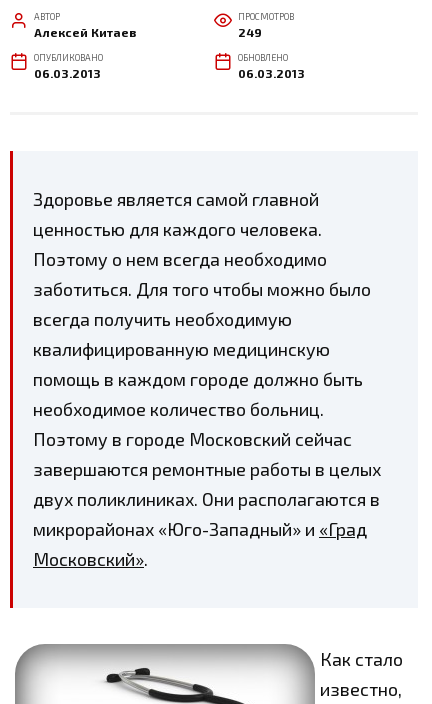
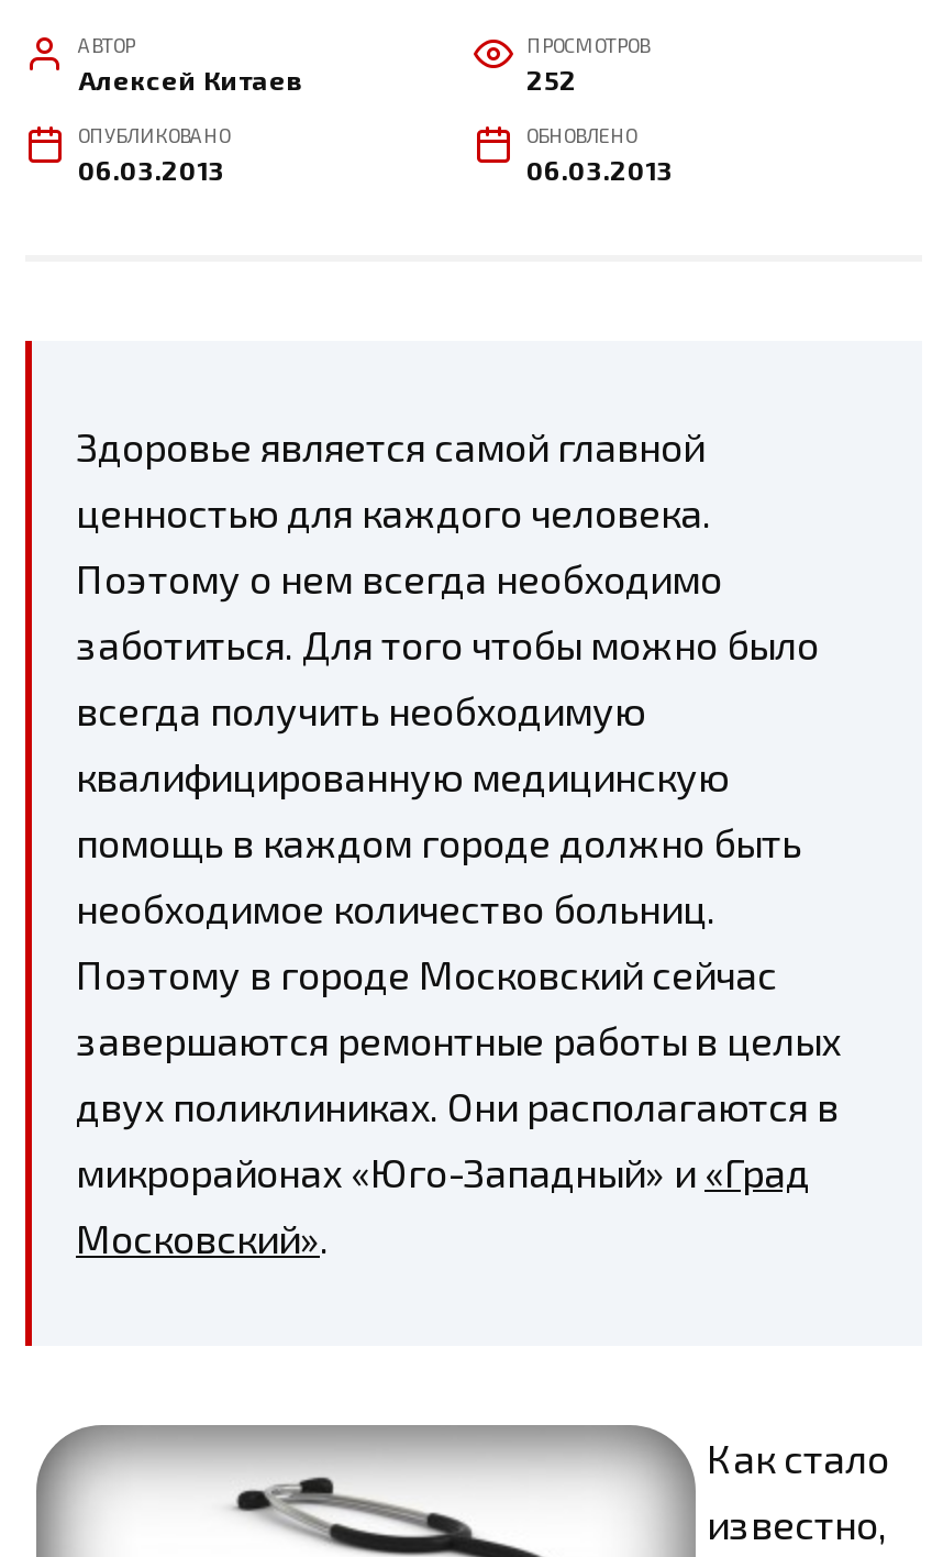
[238,25,262,39] 249 -> [526,63,577,94] 252

